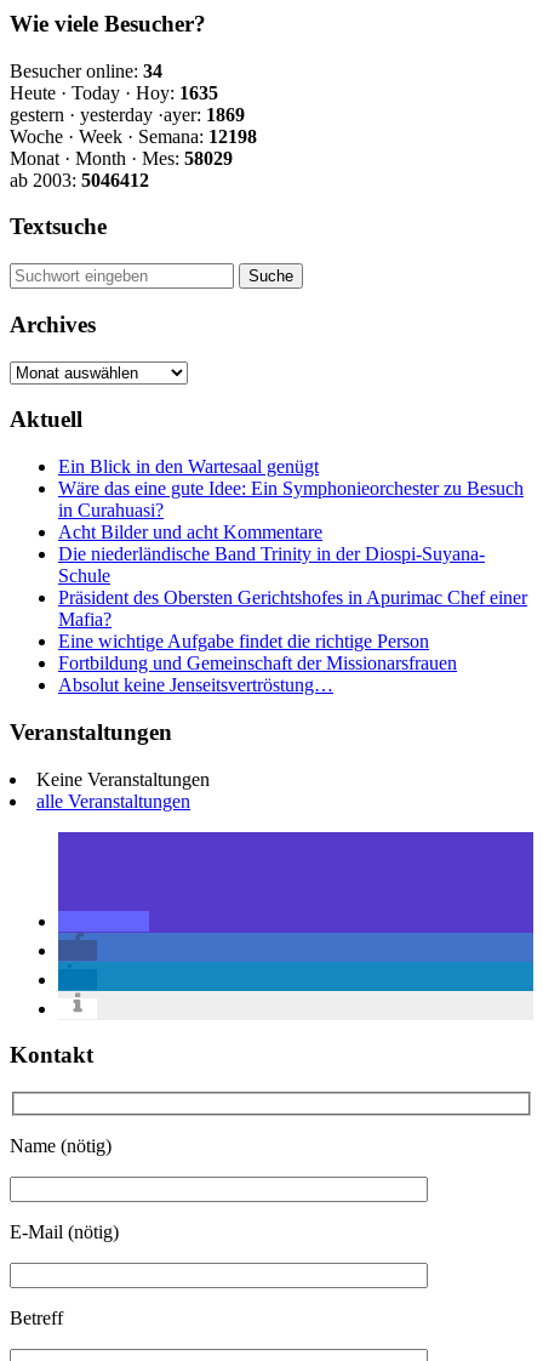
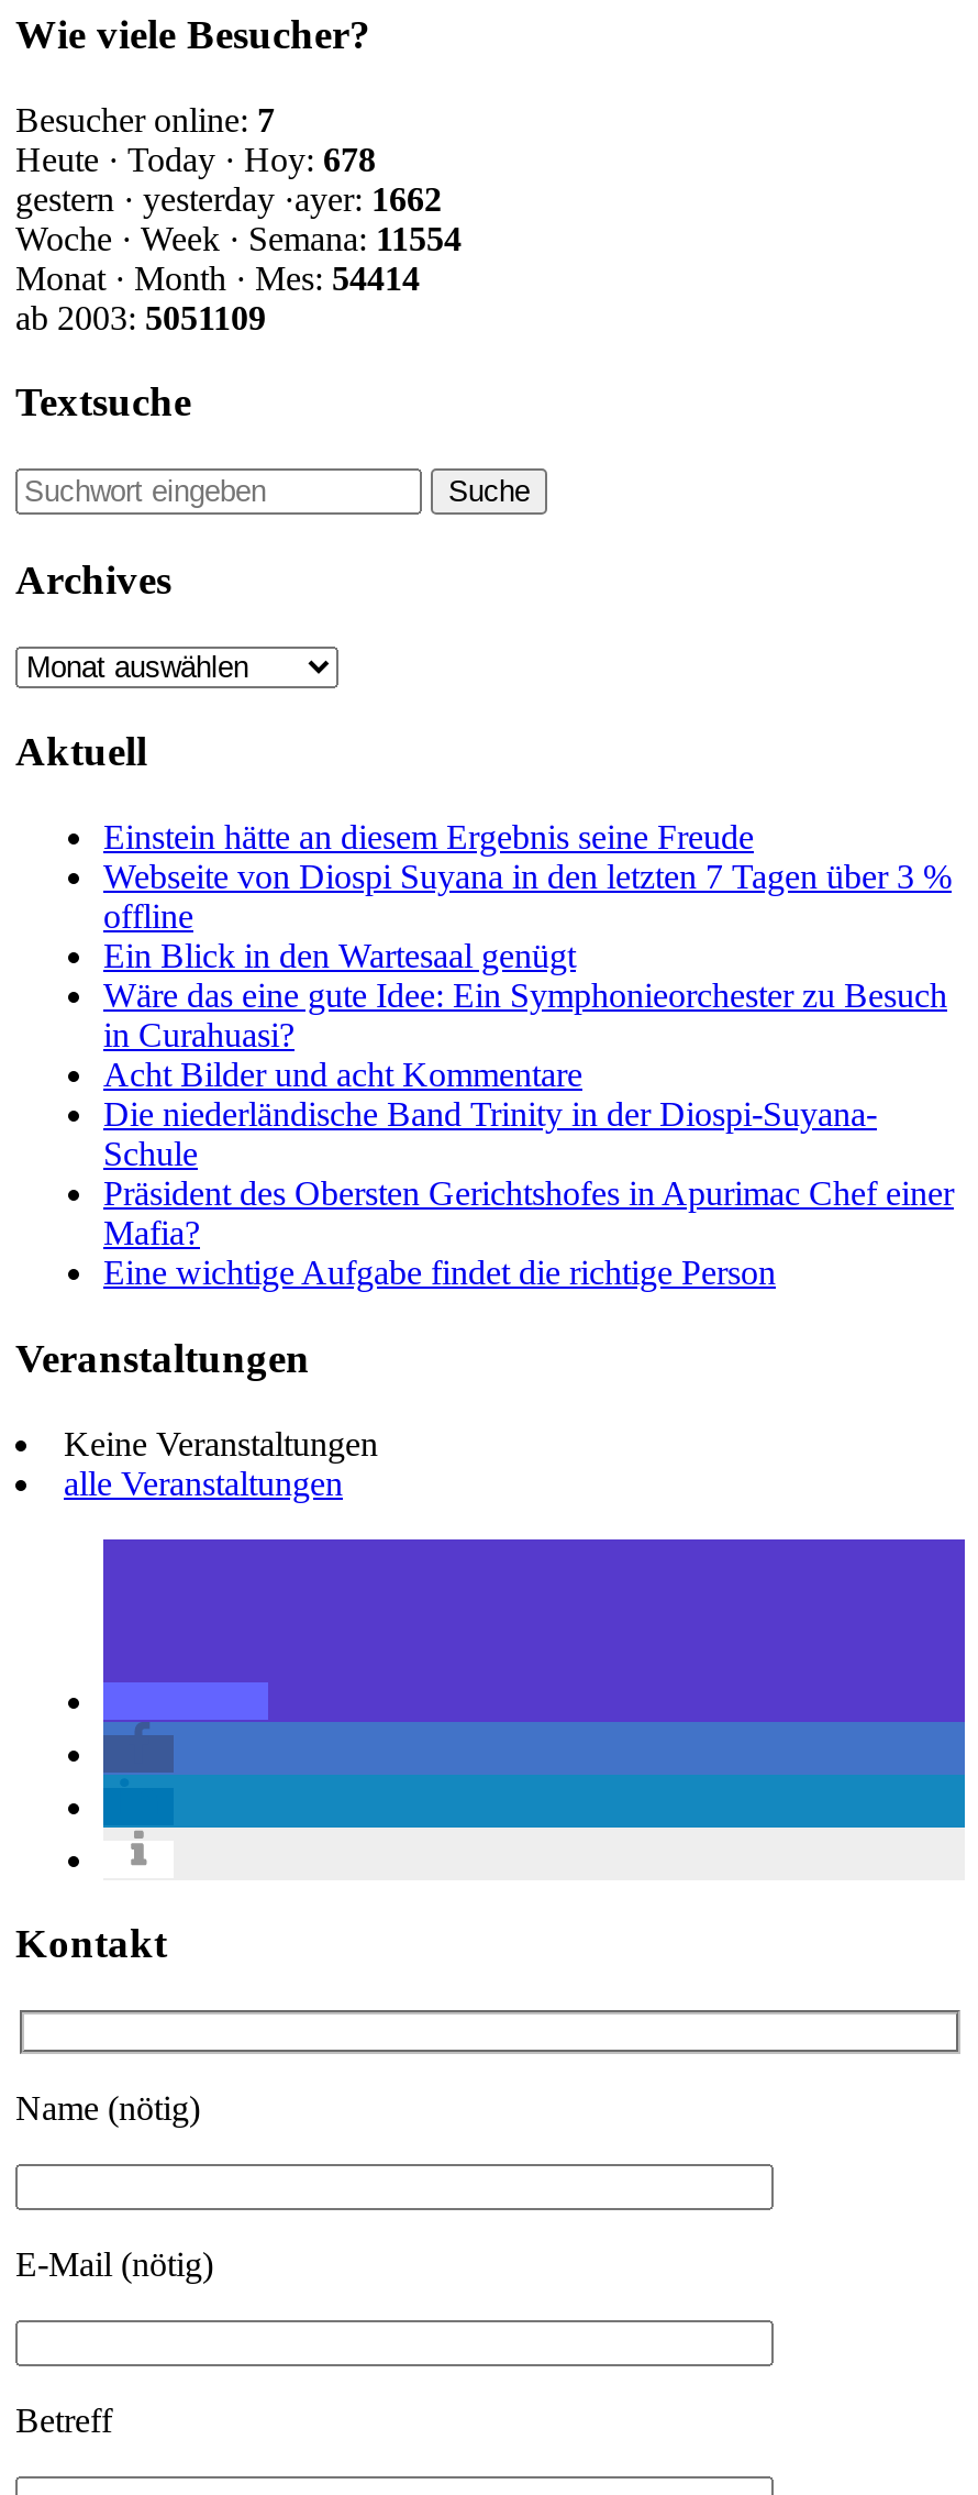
[10,60,162,81] Besucher online: 34 -> [15,101,275,138] Besucher online: 7
[10,82,218,103] Heute · Today · Hoy: 1635 -> [15,140,376,178] Heute · Today · Hoy: 678
[10,104,245,125] gestern · yesterday ·ayer: 1869 -> [15,180,442,217] gestern · yesterday ·ayer: 1662
[10,126,257,147] Woche · Week · Semana: 12198 -> [15,219,462,257] Woche · Week · Semana: 11554
[10,148,233,168] Monat · Month · Mes: 58029 -> [15,259,420,296] Monat · Month · Mes: 54414
[10,170,149,190] ab 2003: 5046412 -> [15,299,266,336] ab 2003: 5051109
none -> [103,818,952,935] Einstein hätte an diesem Ergebnis seine Freude | Webseite von Diospi Suyana in den letzten 7 Tagen über 3 % | offline
moved [58,456,527,652] -> [103,937,954,1291]: Ein Blick in den Wartesaal genügt | Wäre das eine gute Idee: Ein Symphonieorchester zu Besuch | in Curahuasi? | ... | Mafia? | Eine wichtige Aufgabe findet die richtige Person
[58,653,457,695] Fortbildung und Gemeinschaft der Missionarsfrauen | Absolut keine Jenseitsvertröstung… -> none

